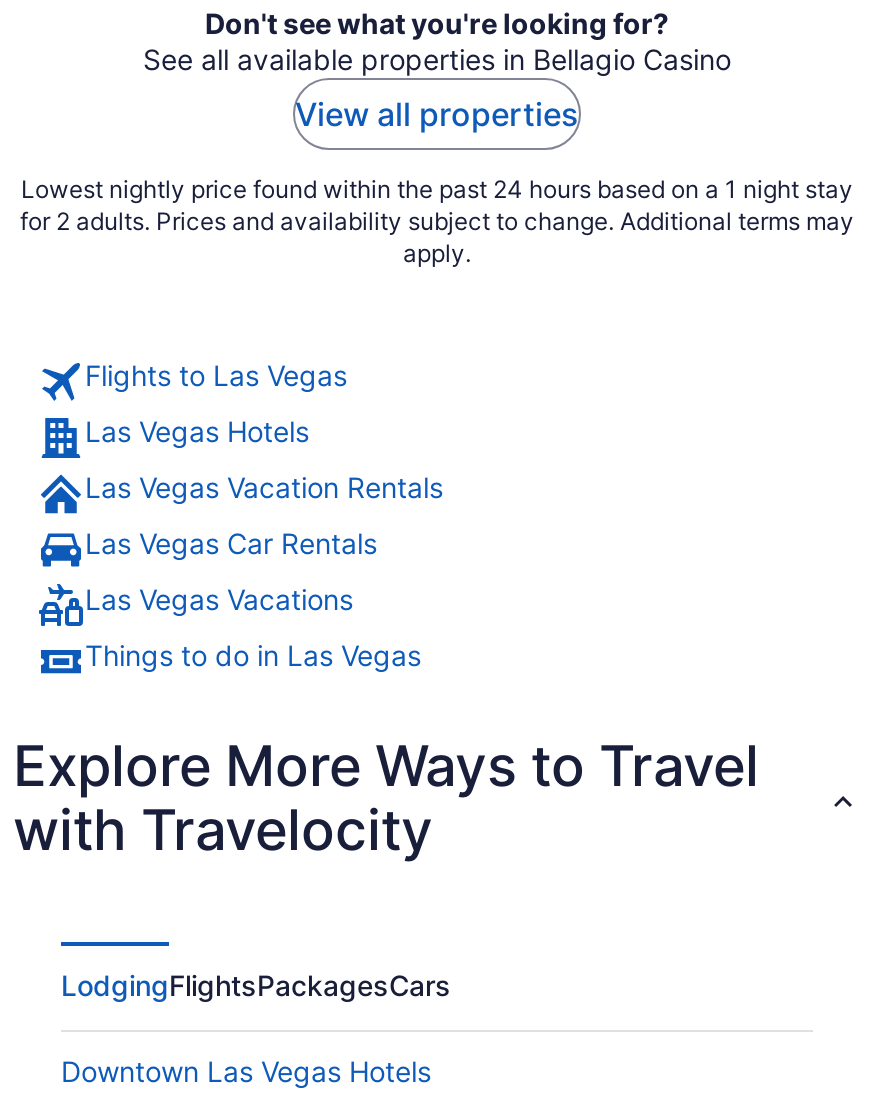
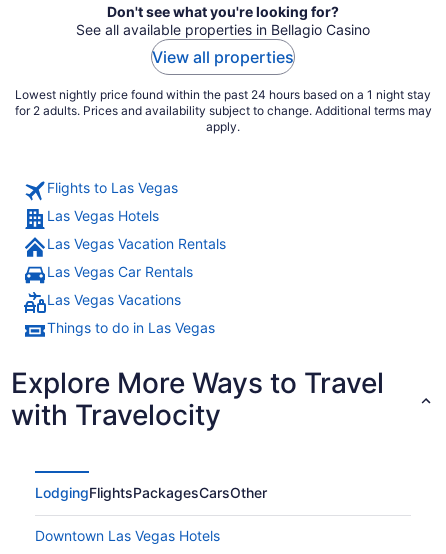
[61,968,451,1002] LodgingFlightsPackagesCars -> [35,484,267,501] LodgingFlightsPackagesCarsOther

